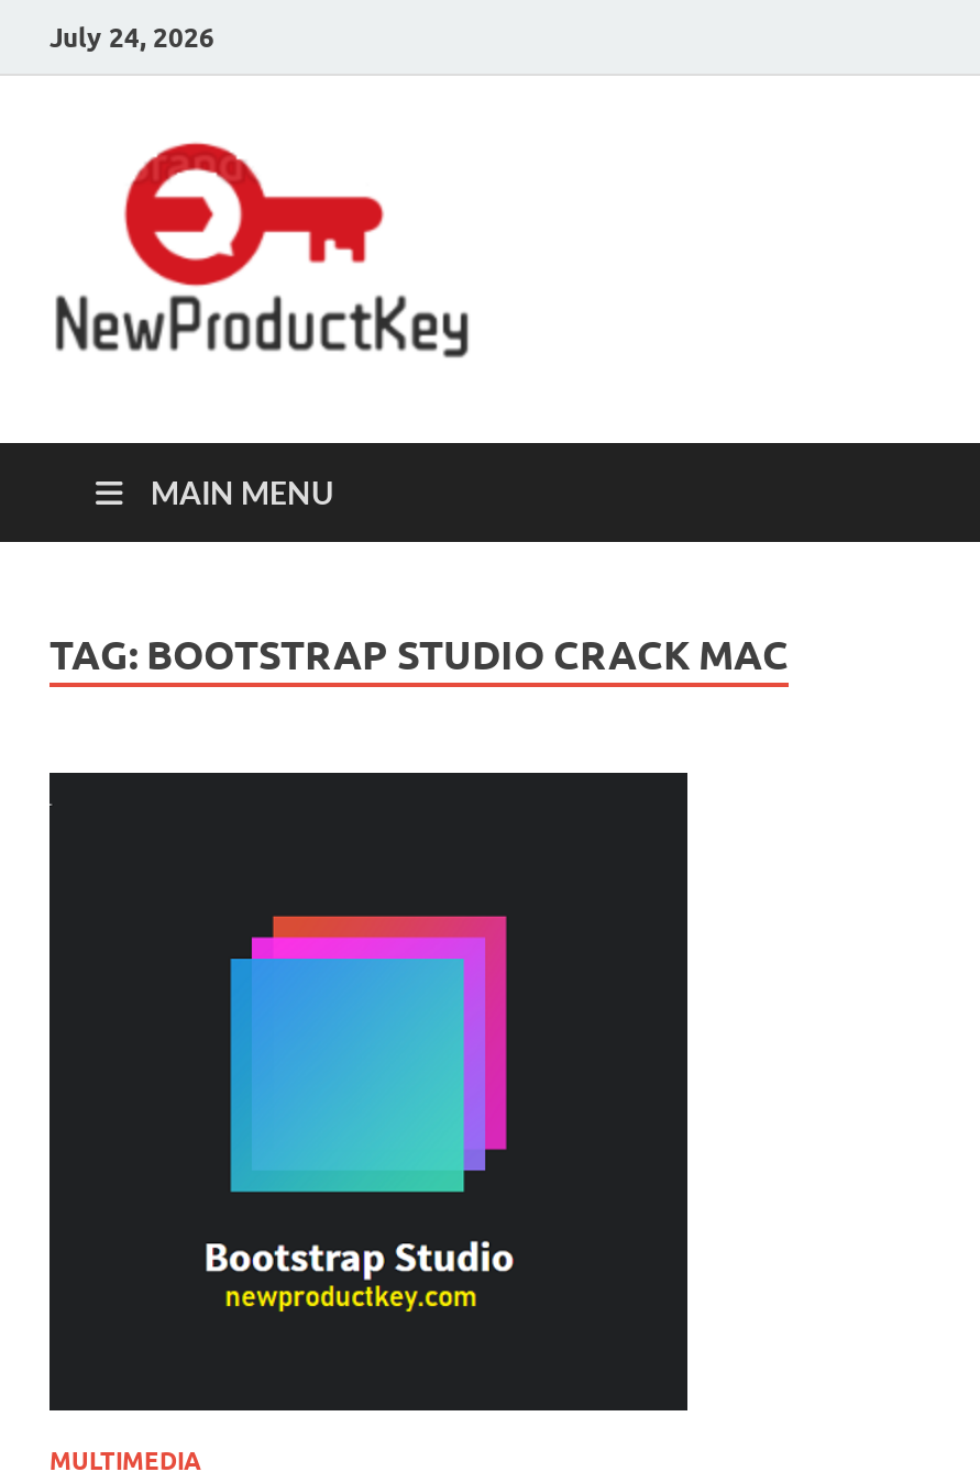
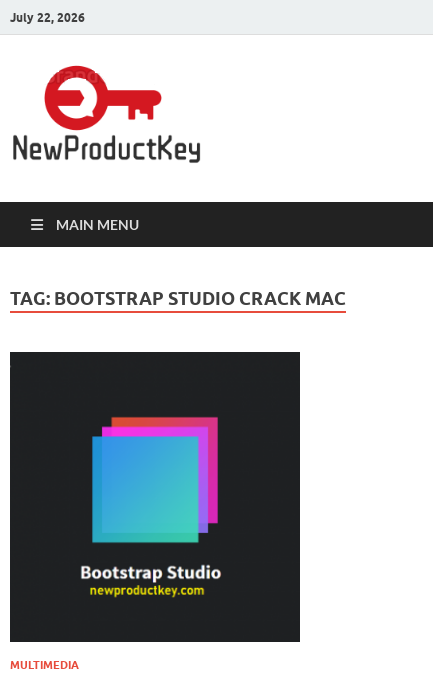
[49,20,214,53] July 24, 2026 -> [10,9,85,24] July 22, 2026

